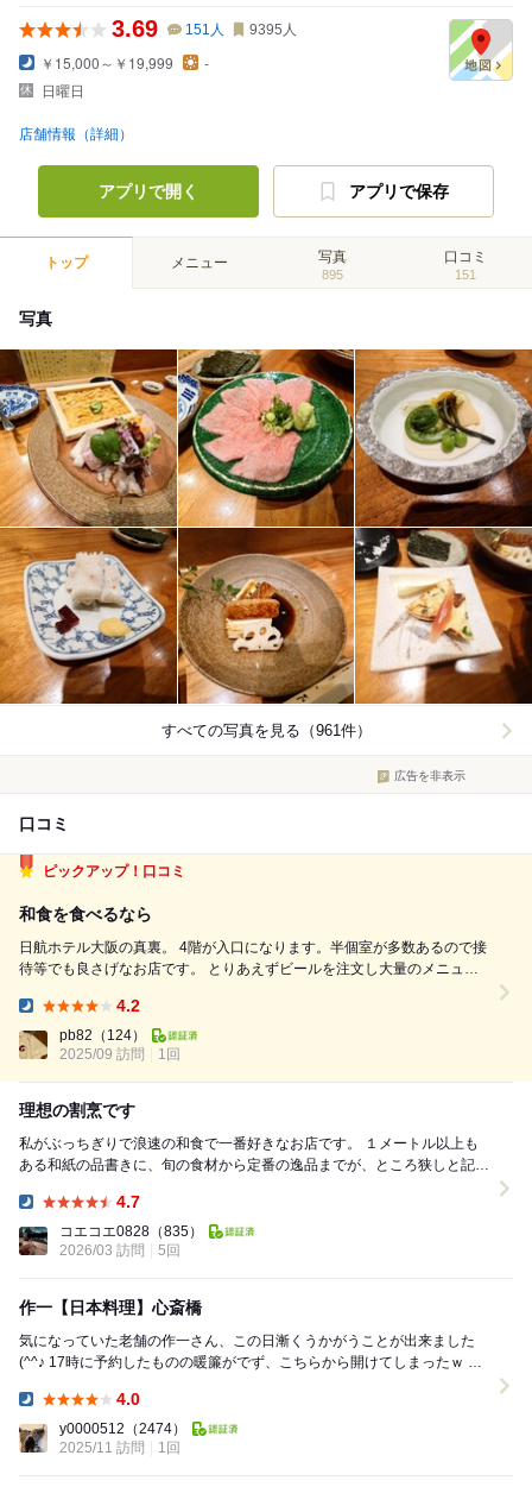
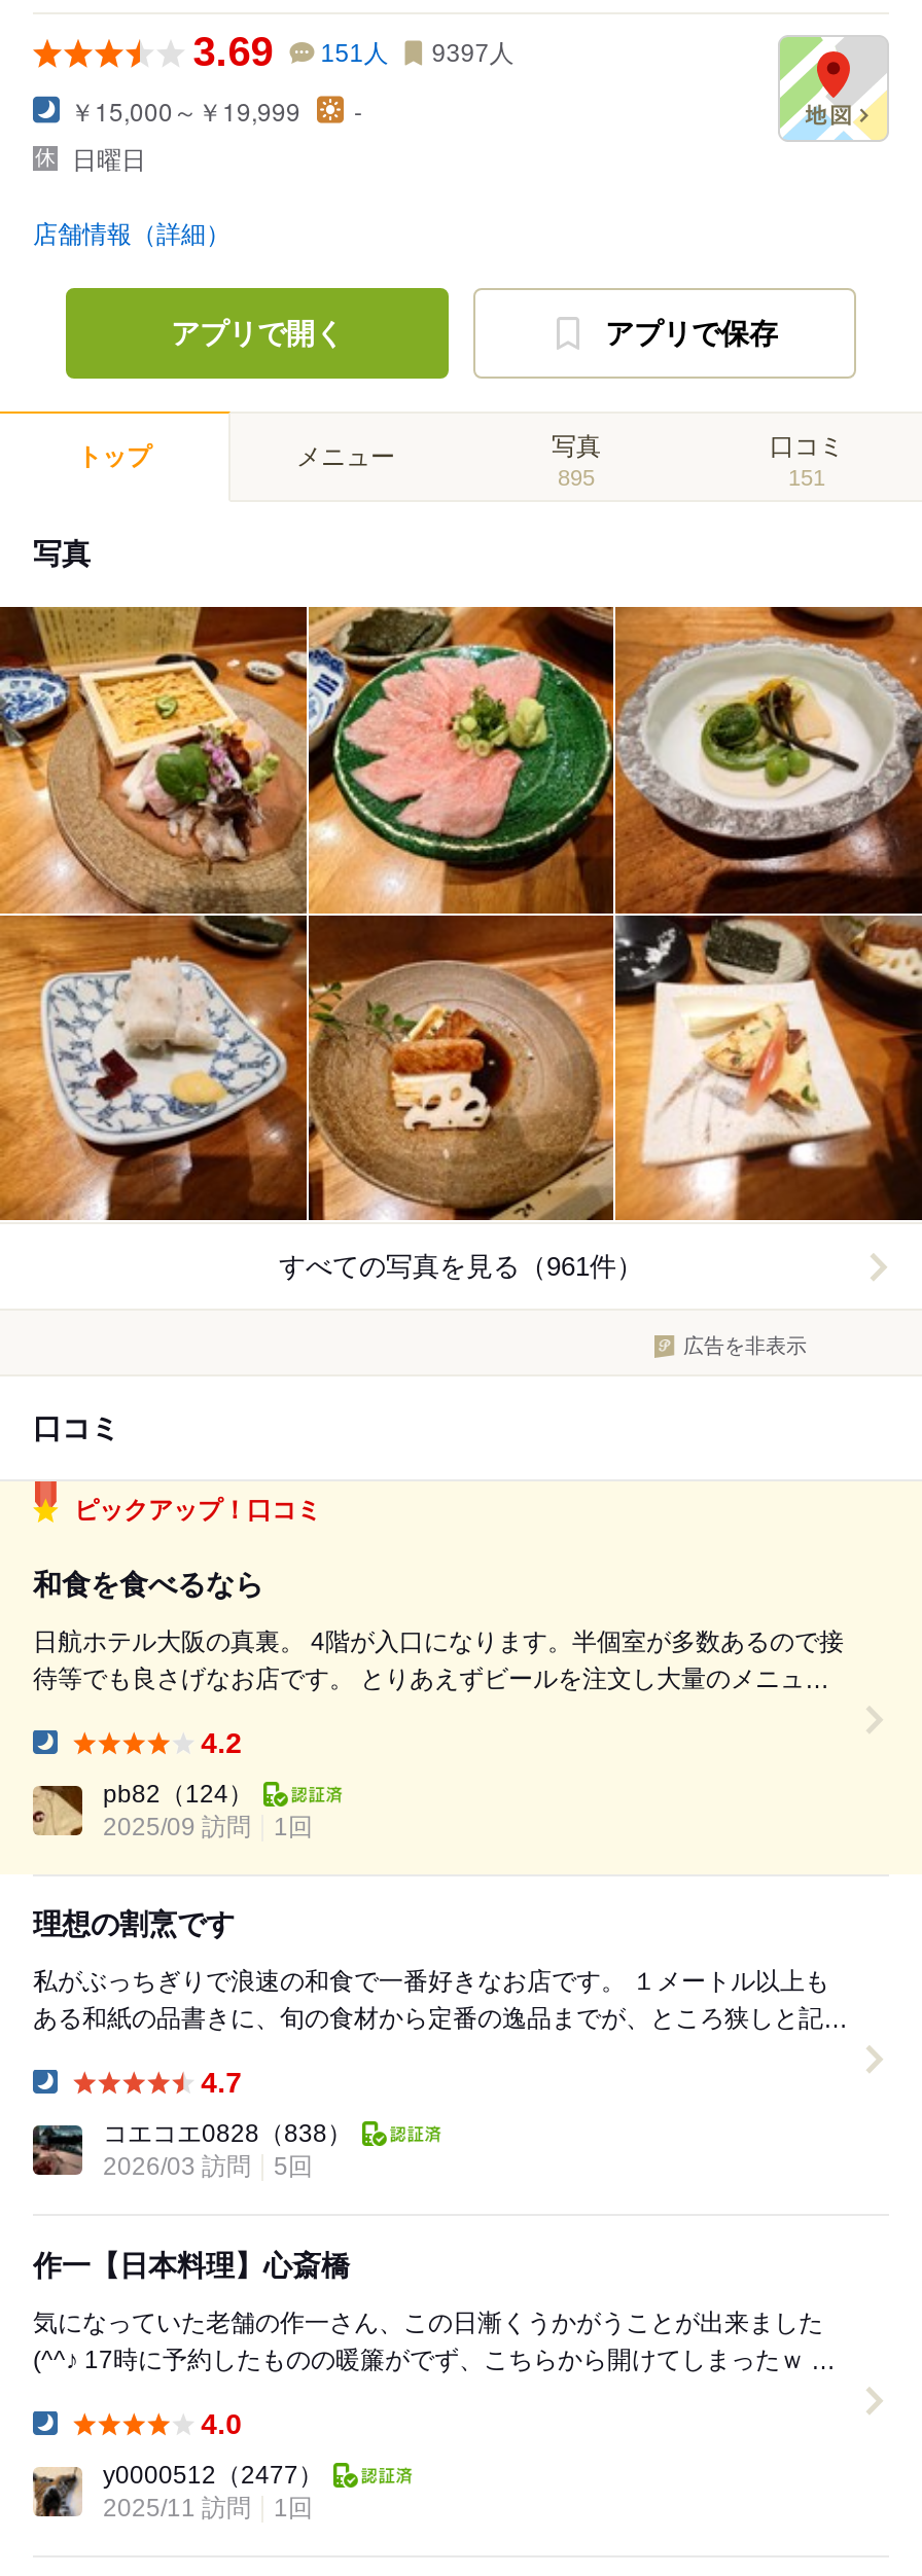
[111,15,297,42] 3.69 151人 9395人 -> [193,29,514,74] 3.69 151人 9397人
[59,1223,203,1240] コエコエ0828（835） -> [103,2120,352,2149] コエコエ0828（838）
[59,1421,186,1437] y0000512（2474） -> [103,2461,323,2490] y0000512（2477）

